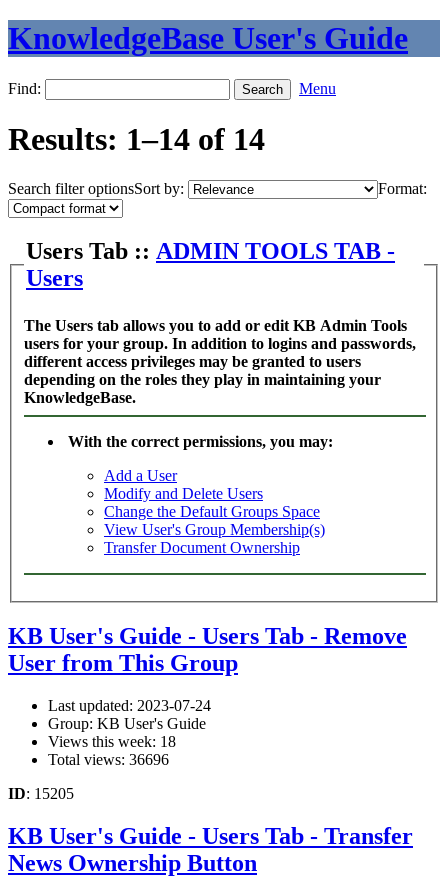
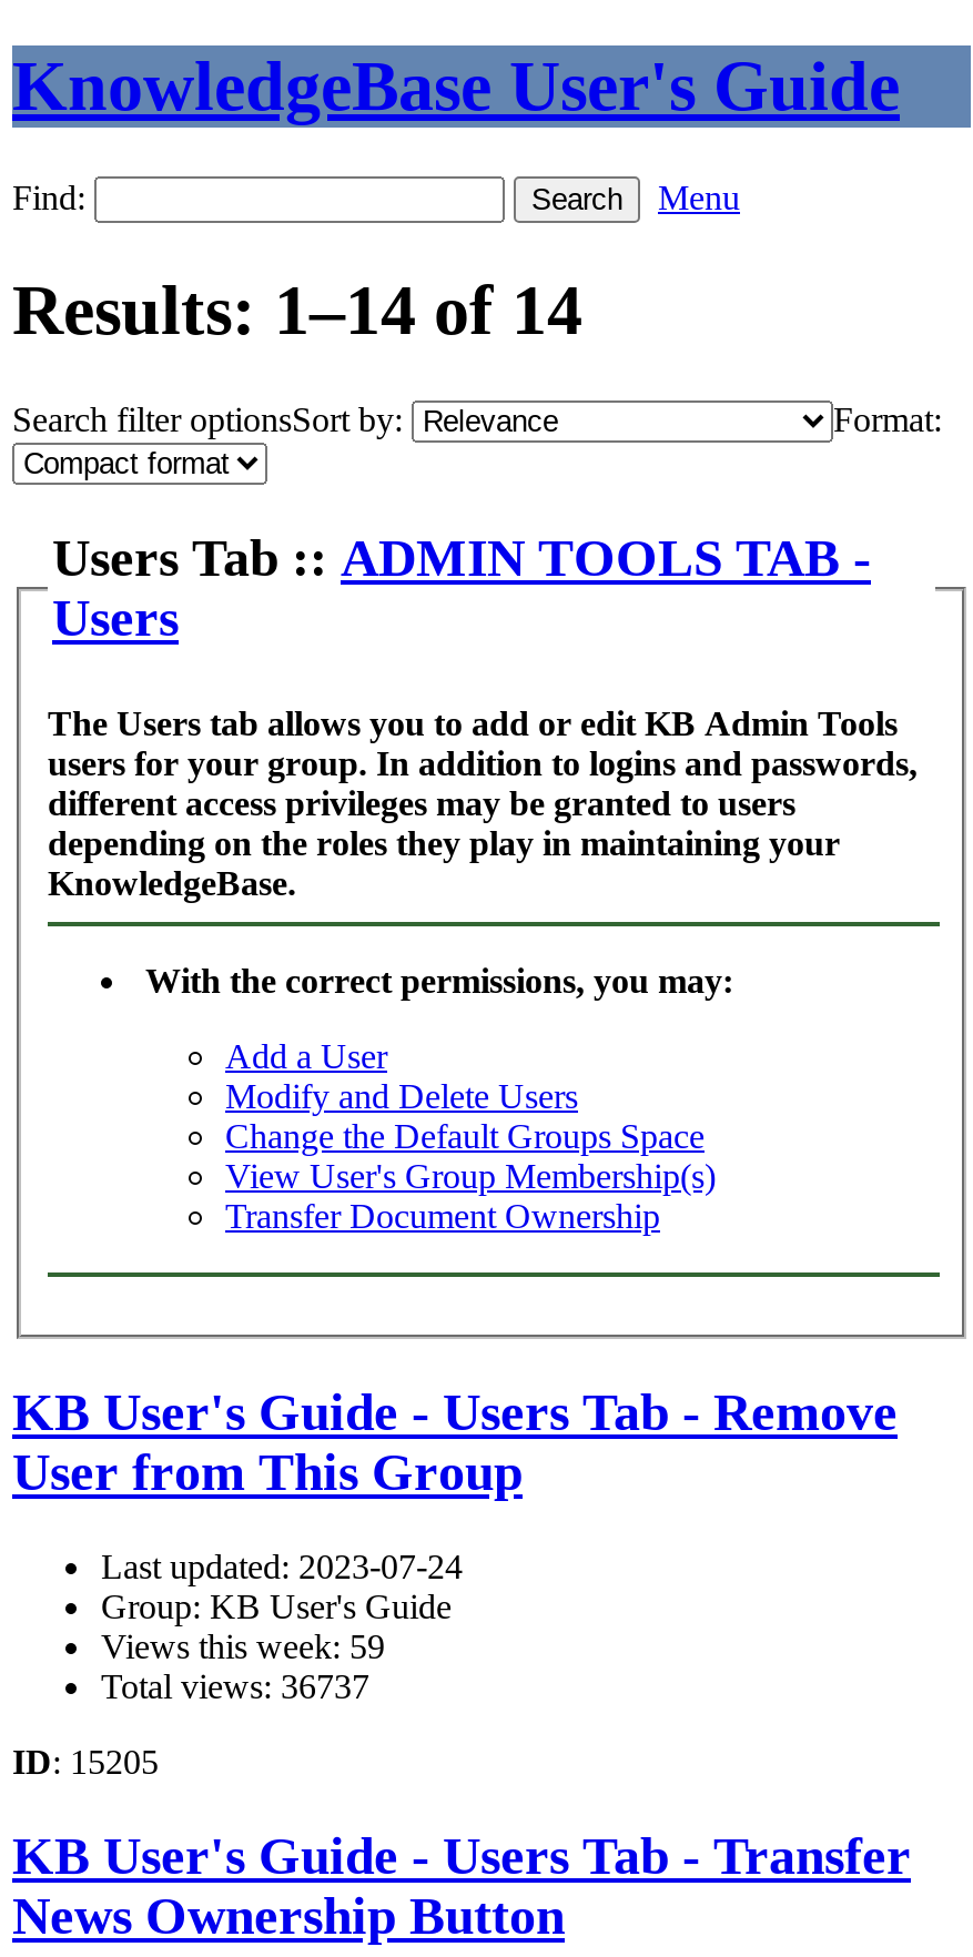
[48,733,176,750] Views this week: 18 -> [101,1628,385,1665] Views this week: 59
[48,751,169,768] Total views: 36696 -> [101,1667,369,1705] Total views: 36737

